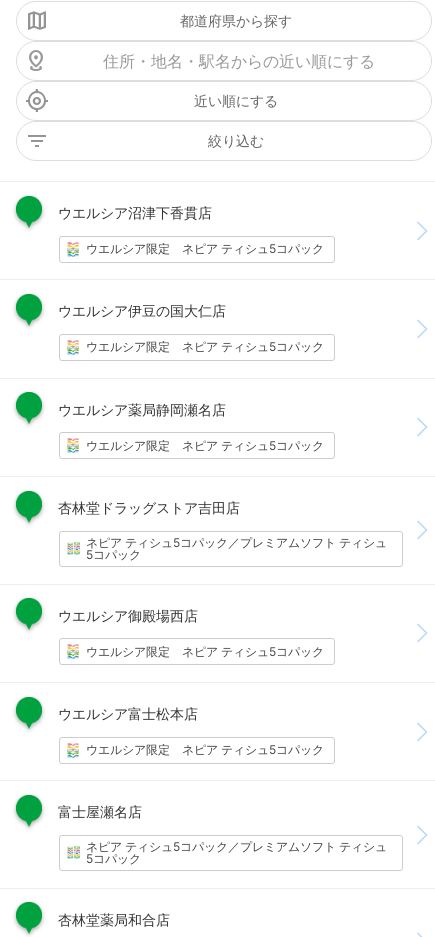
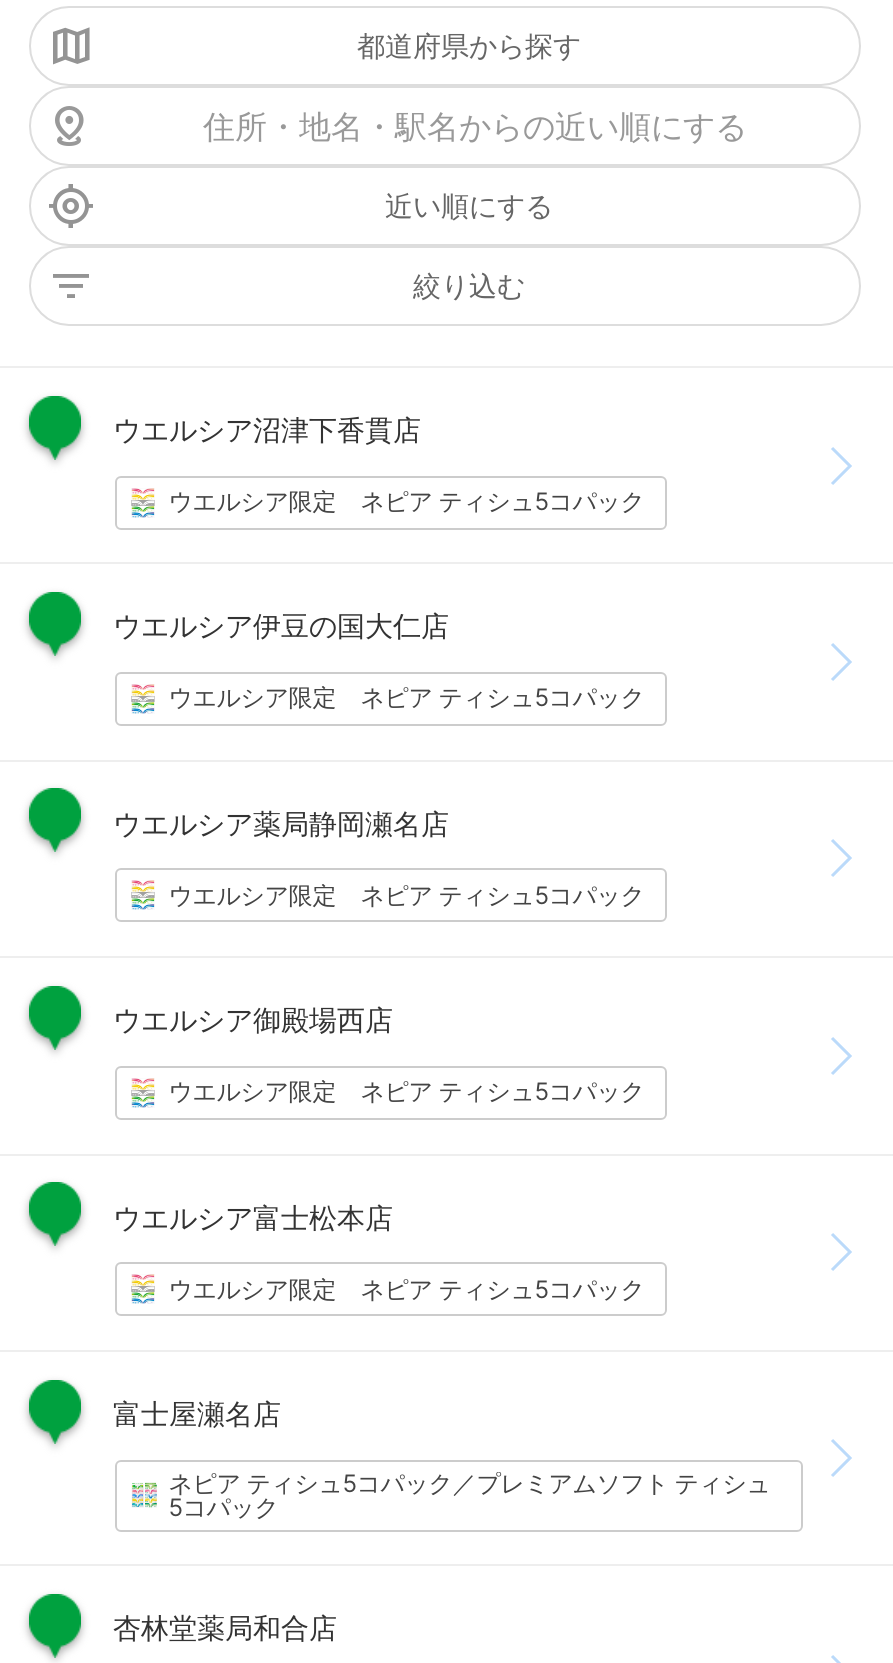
[58,499,387,562] 杏林堂ドラッグストア吉田店 | ネピア ティシュ5コパック／プレミアムソフト ティシュ | 5コパック -> none

